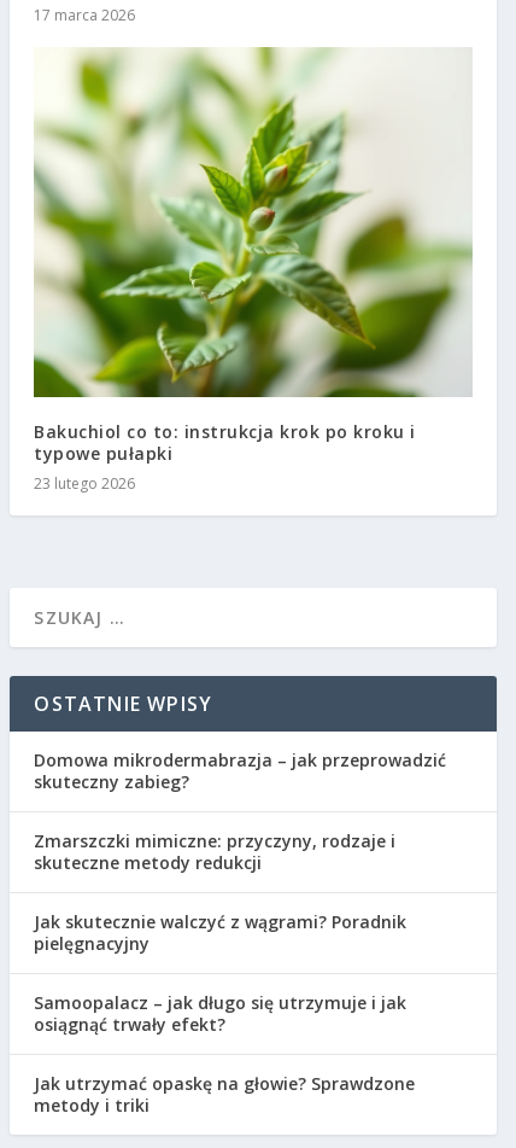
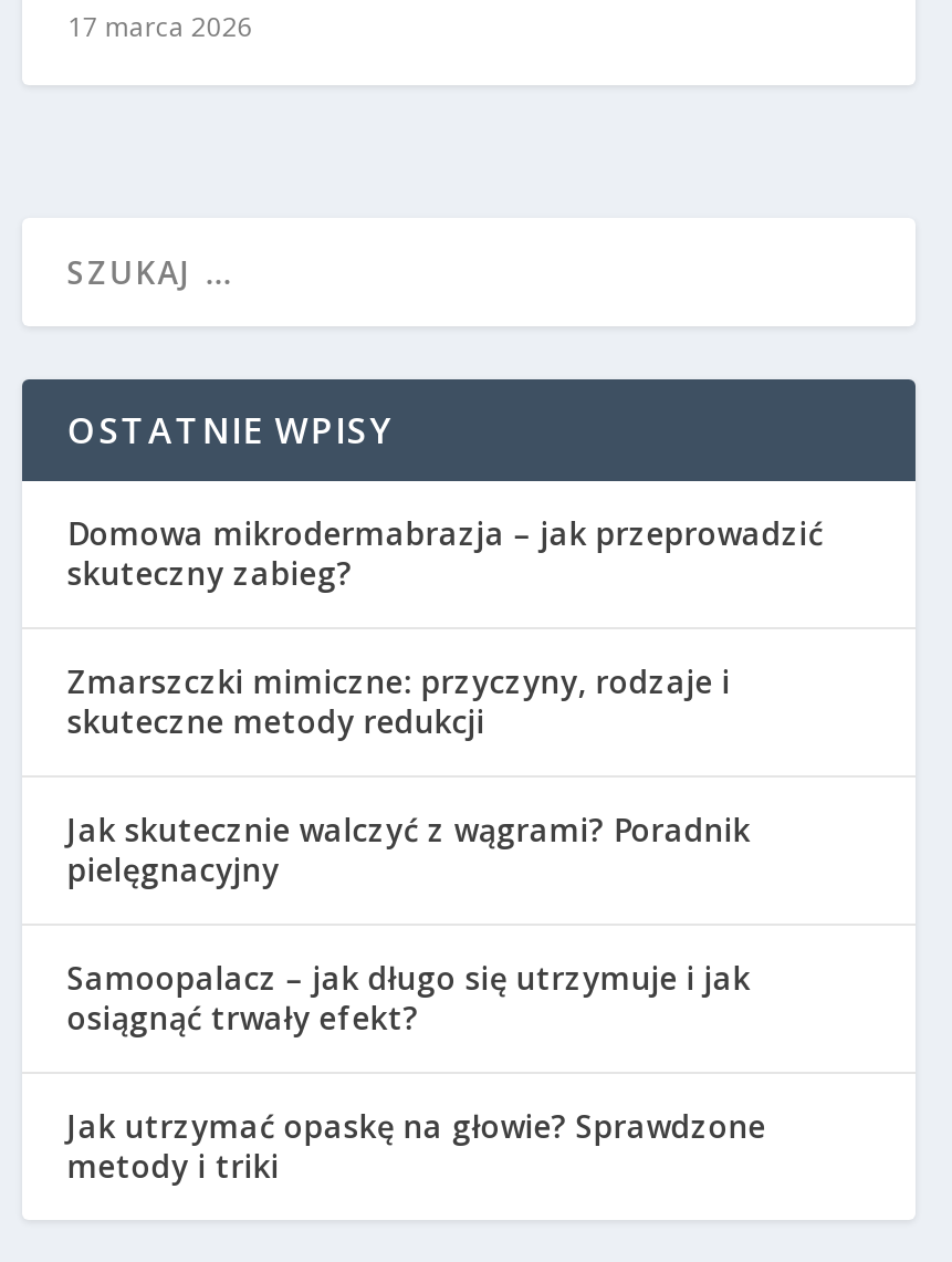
[33,46,474,494] [image] | Bakuchiol co to: instrukcja krok po kroku i | typowe pułapki | 23 lutego 2026 -> none

